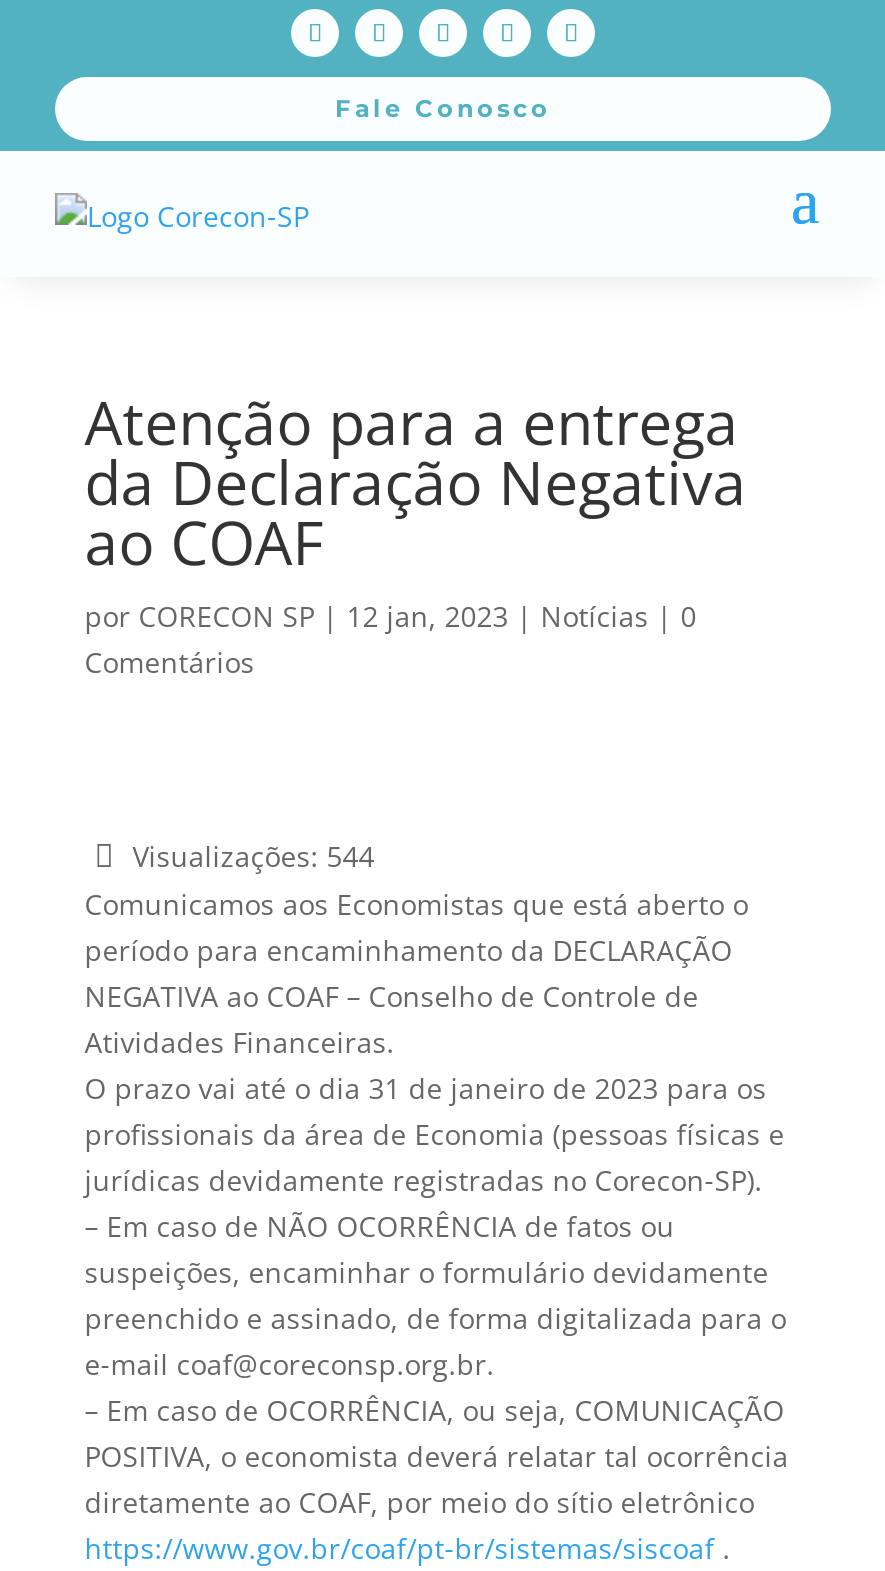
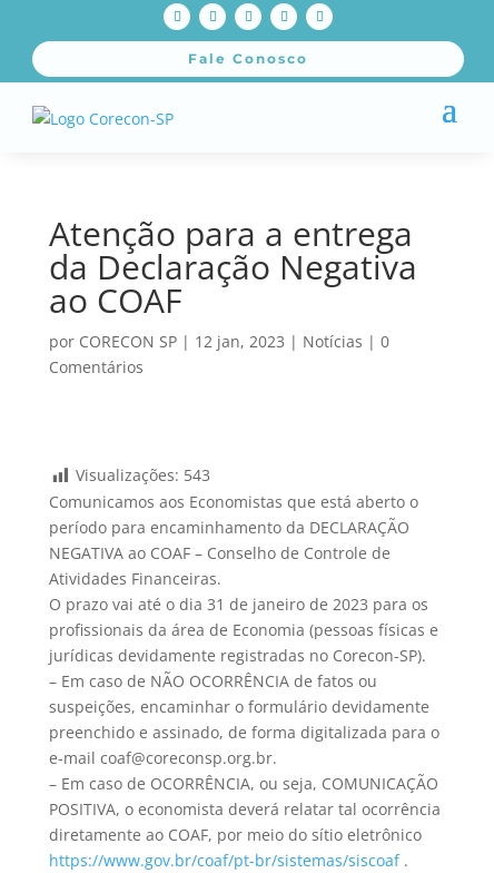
[133,837,375,875] Visualizações: 544 -> [75,465,210,486] Visualizações: 543

